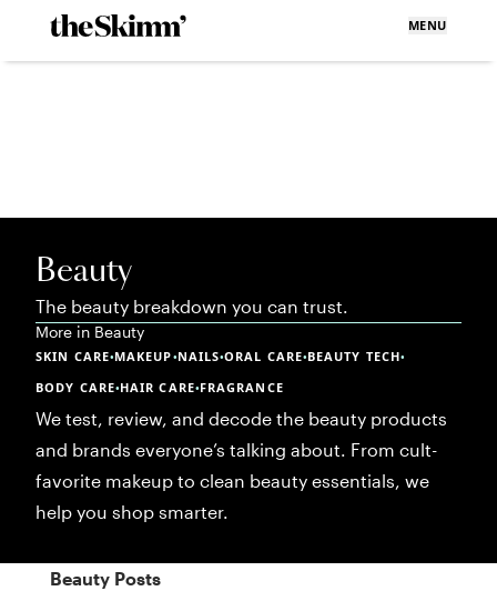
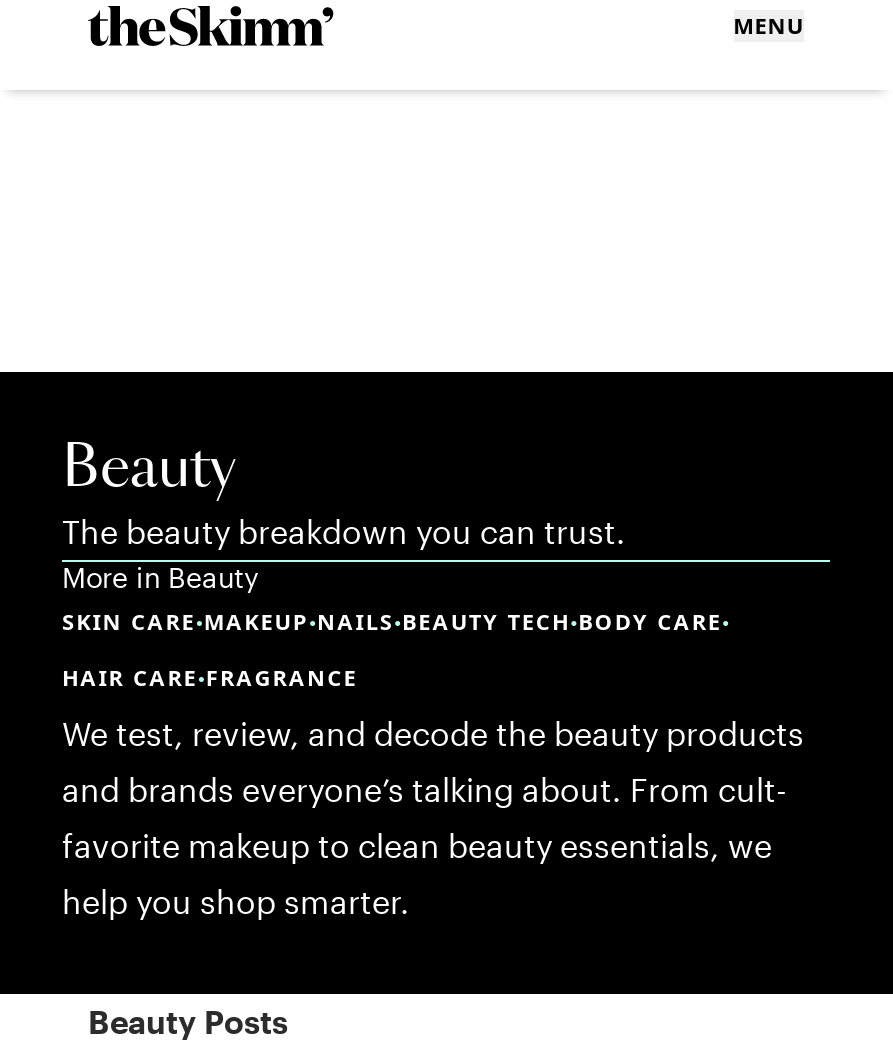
[35,348,405,364] SKIN CARE•MAKEUP•NAILS•ORAL CARE•BEAUTY TECH• -> [62,606,730,636] SKIN CARE•MAKEUP•NAILS•BEAUTY TECH•BODY CARE•
[35,379,284,395] BODY CARE•HAIR CARE•FRAGRANCE -> [62,662,358,692] HAIR CARE•FRAGRANCE

